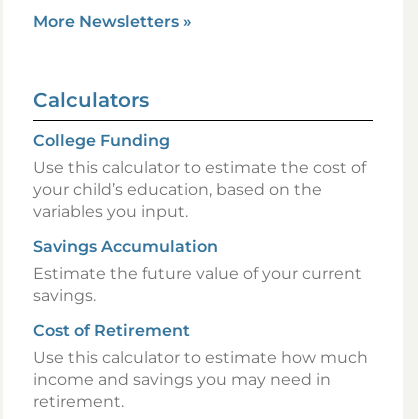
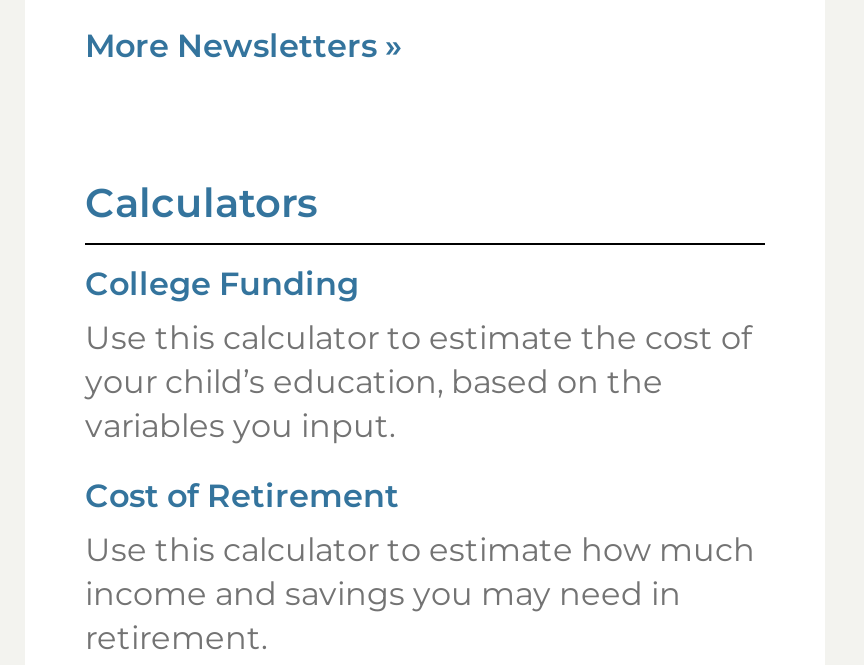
[33,237,362,305] Savings Accumulation | Estimate the future value of your current | savings. -> none

